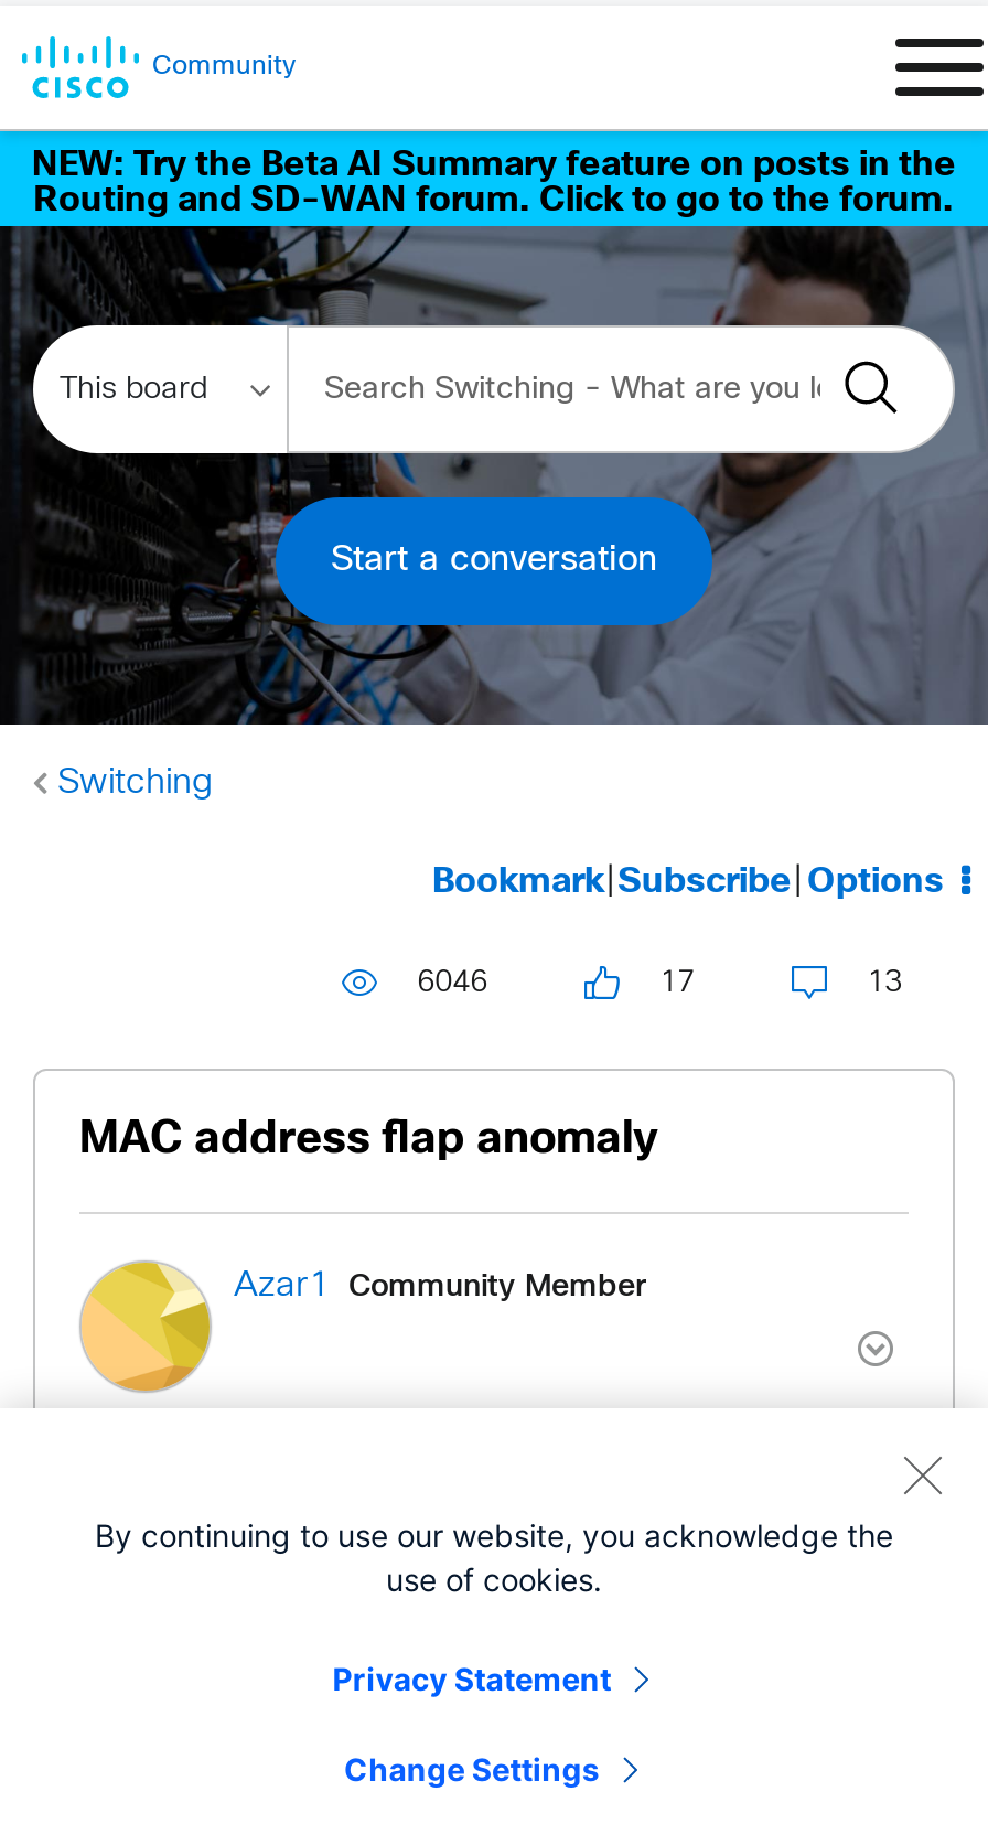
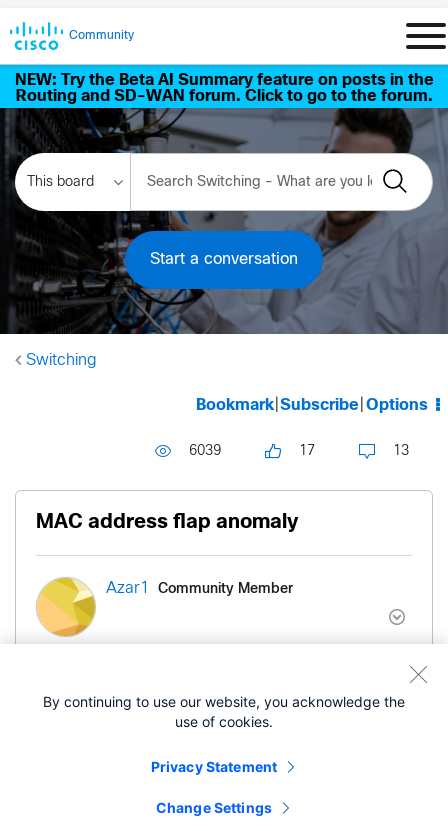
[417,969,487,998] 6046 -> [189,445,221,458] 6039

